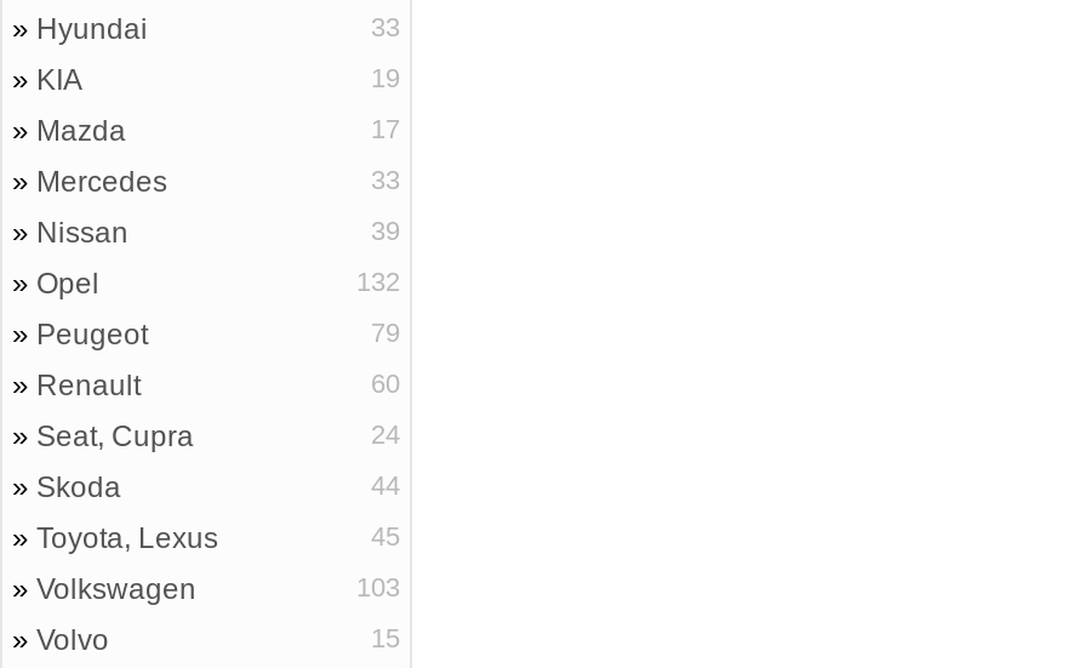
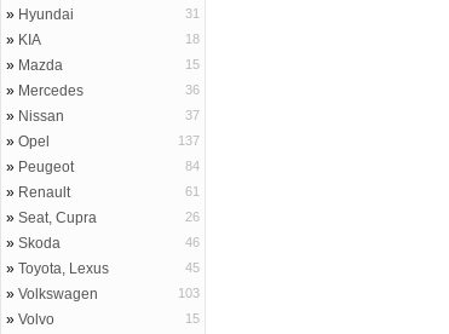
[371,12,400,41] 33 -> [185,6,200,21] 31
[371,63,400,92] 19 -> [185,31,200,46] 18
[371,114,400,143] 17 -> [185,57,200,71] 15
[371,165,400,194] 33 -> [185,82,200,97] 36
[371,216,400,245] 39 -> [185,108,200,122] 37
[356,267,400,296] 132 -> [178,133,200,148] 137
[371,318,400,347] 79 -> [185,159,200,173] 84
[371,369,400,398] 60 -> [185,184,200,198] 61
[371,419,400,449] 24 -> [185,209,200,224] 26
[371,470,400,499] 44 -> [185,235,200,249] 46

